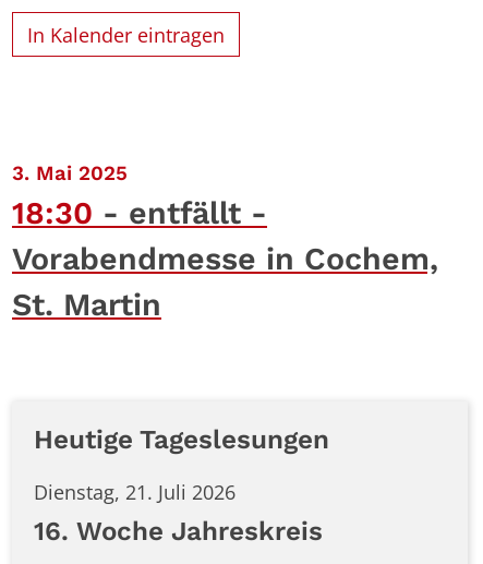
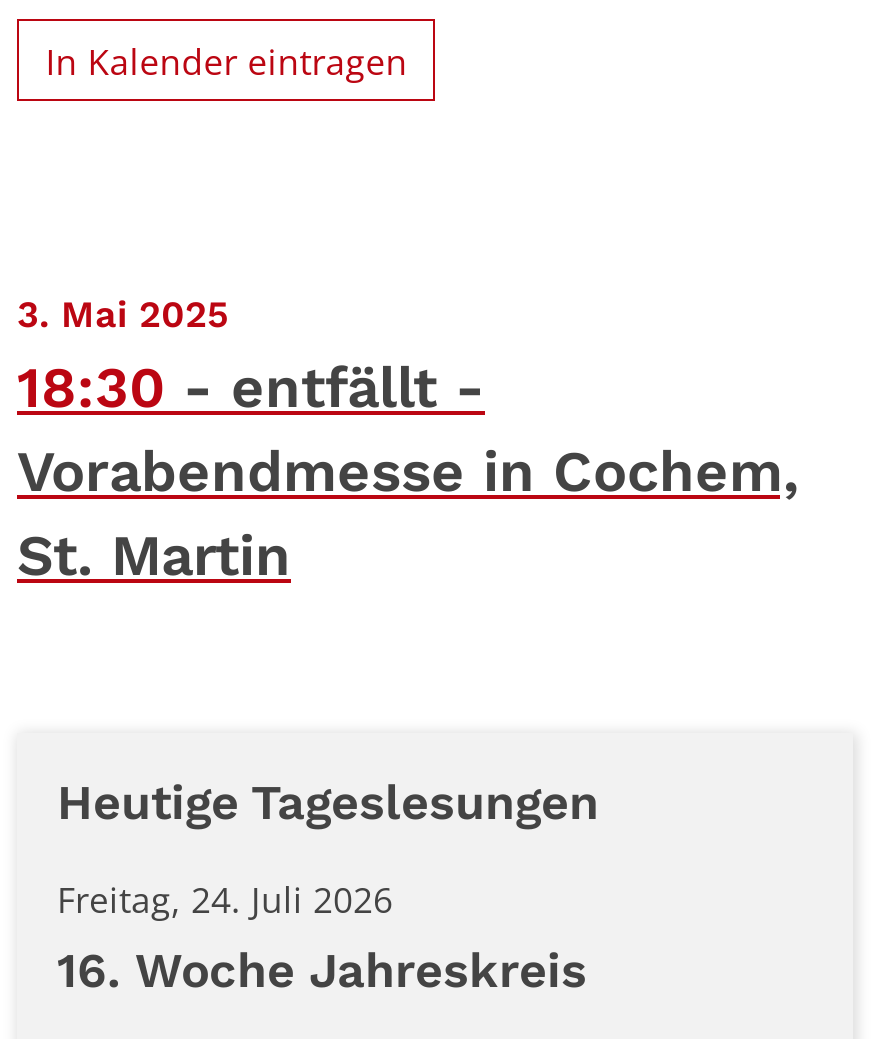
[34,479,236,505] Dienstag, 21. Juli 2026 -> [57,875,393,923] Freitag, 24. Juli 2026

